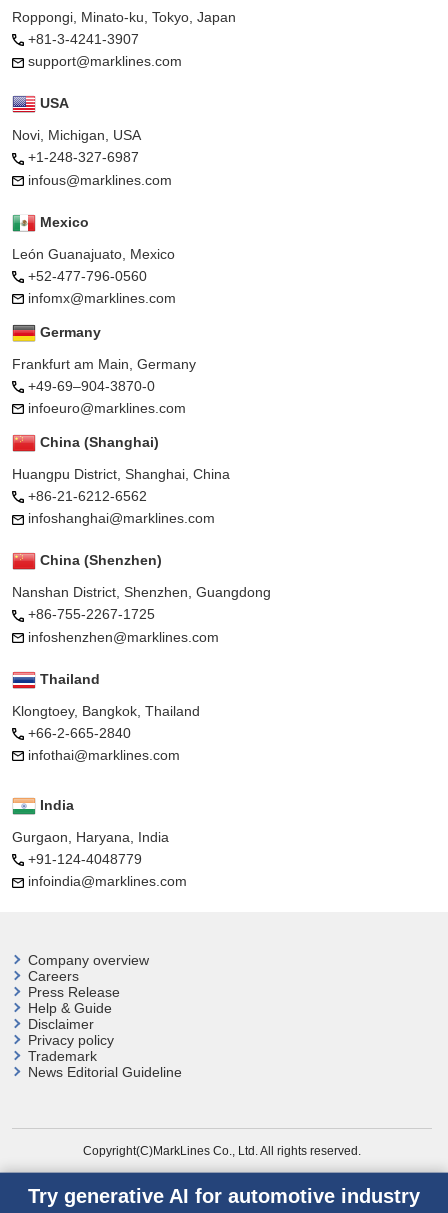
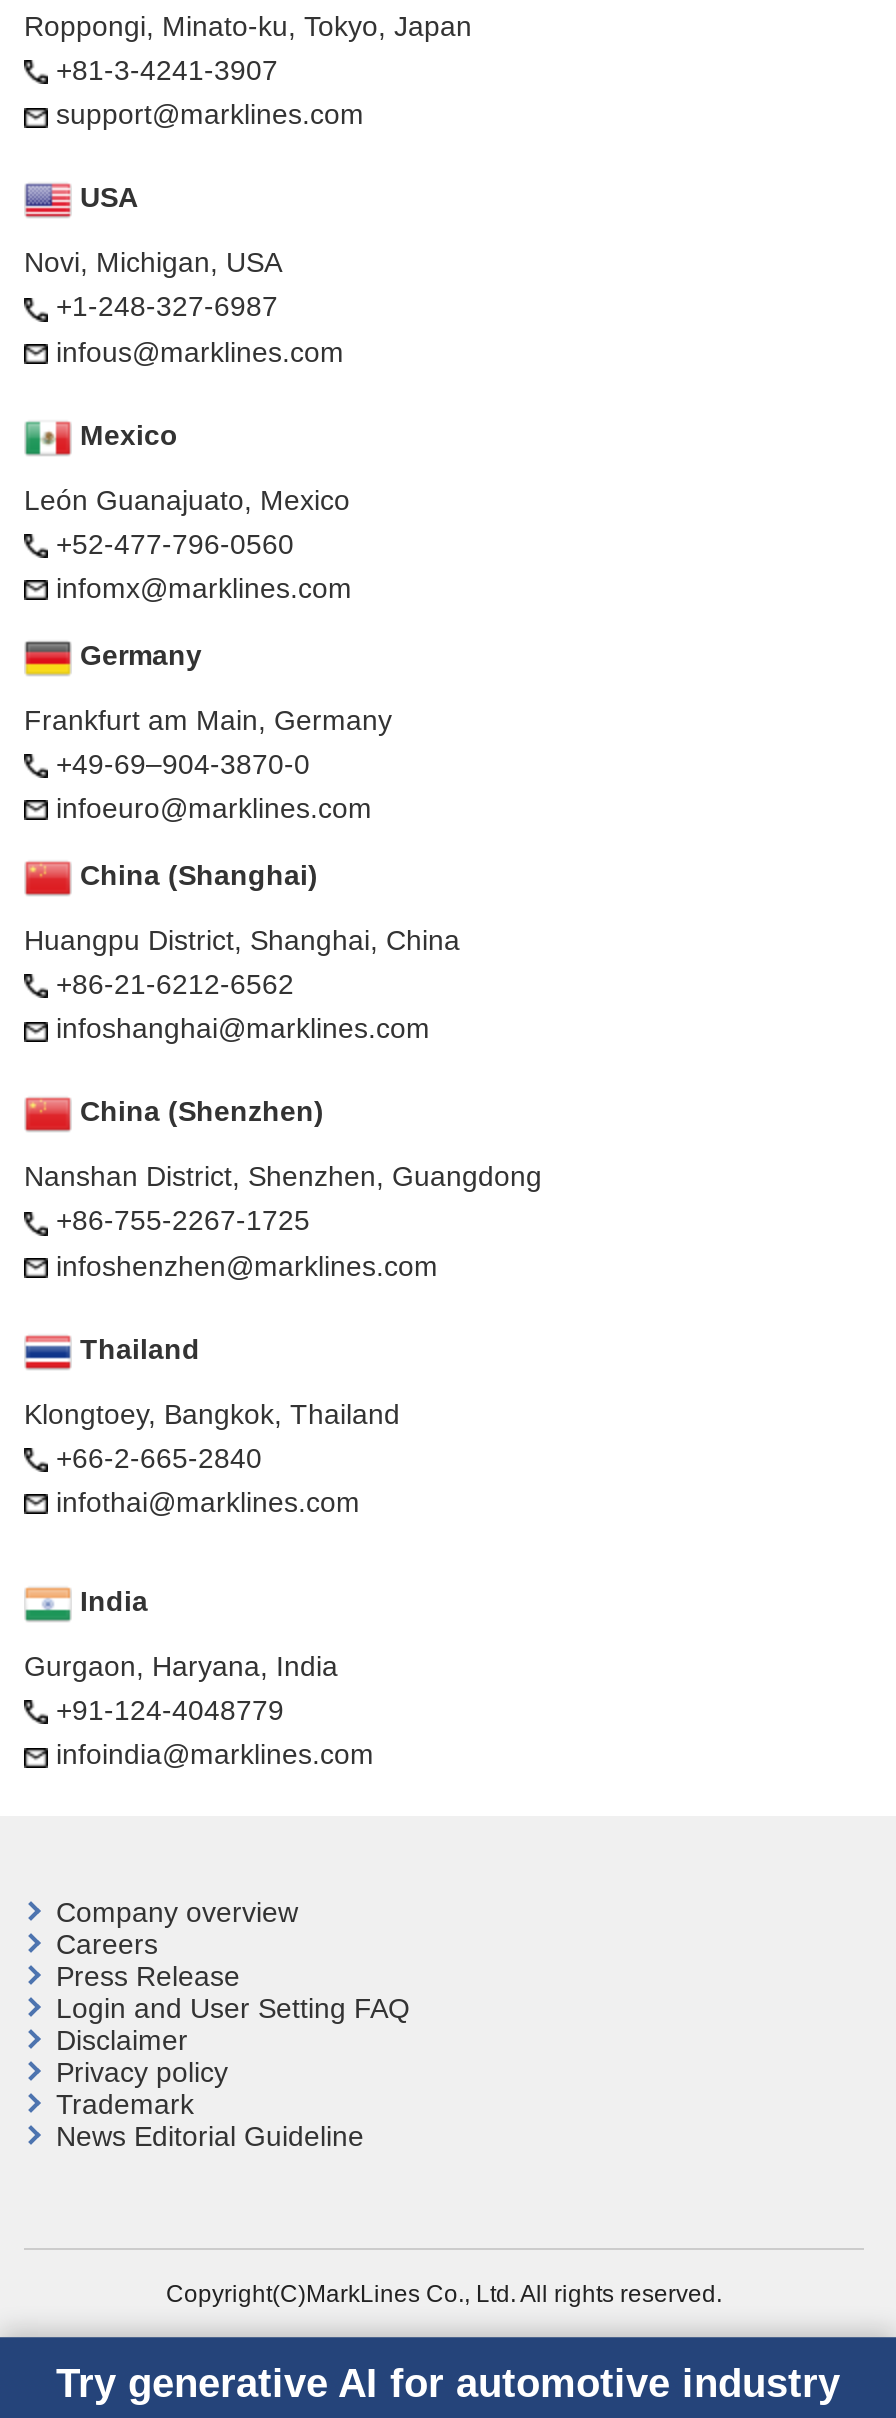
[28,1000,112,1016] Help & Guide -> [56,1993,410,2025] Login and User Setting FAQ

